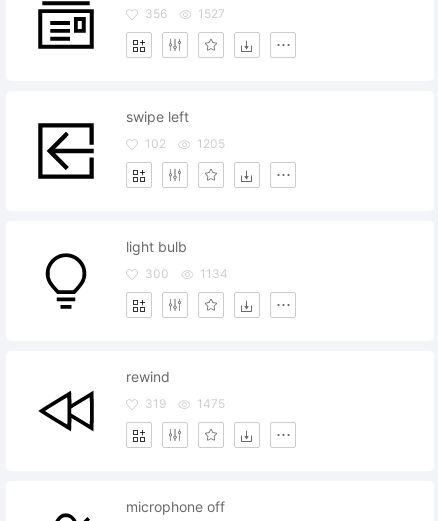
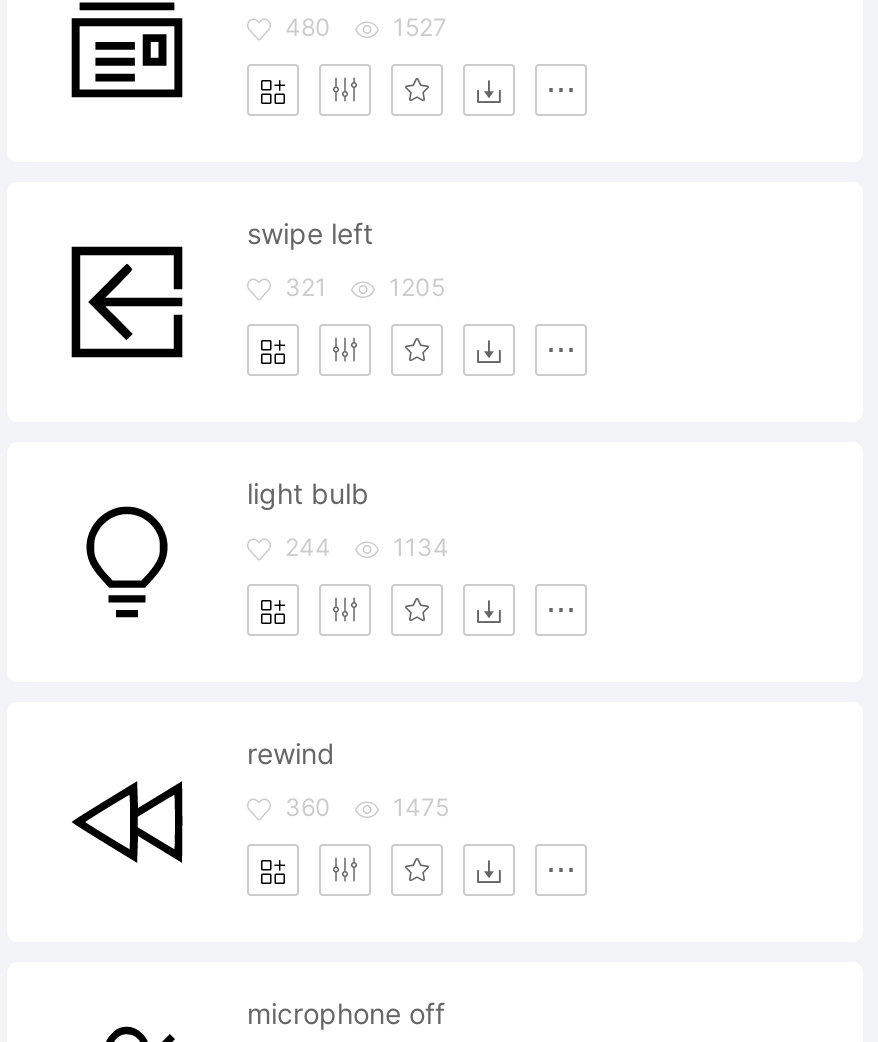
[145,6,167,21] 356 -> [285,12,331,42] 480
[145,136,166,151] 102 -> [285,272,327,302] 321
[145,266,169,281] 300 -> [285,532,331,562] 244
[145,396,166,411] 319 -> [285,792,331,822] 360

